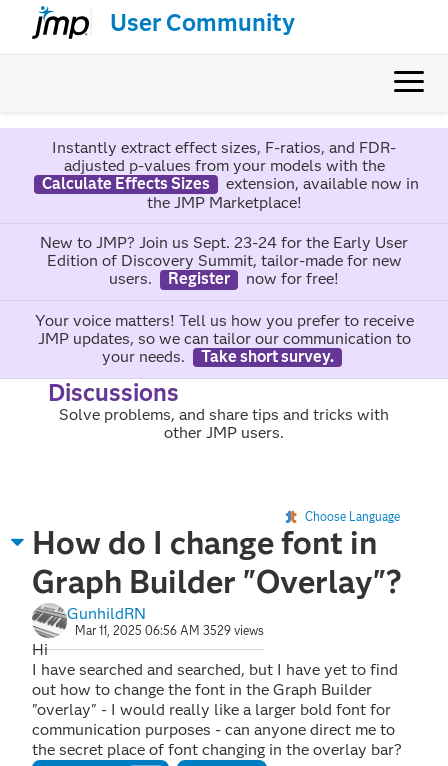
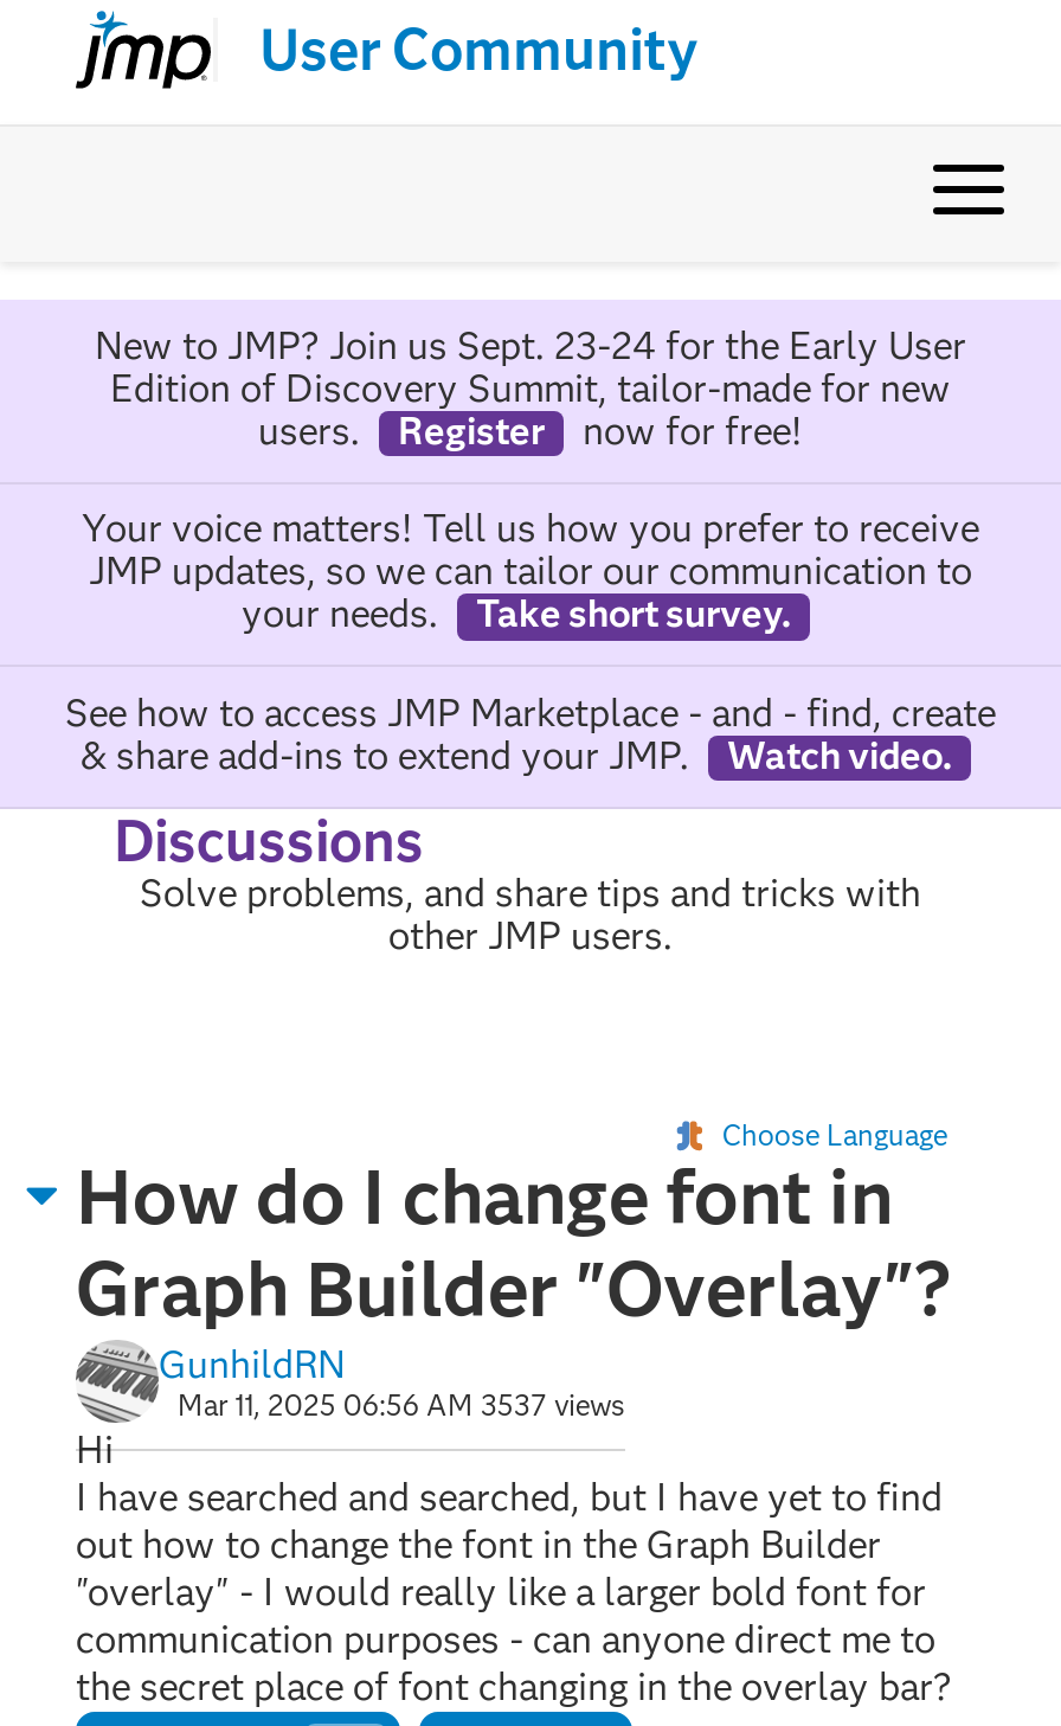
[41,138,418,212] Instantly extract effect sizes, F-ratios, and FDR- | adjusted p-values from your models with the | Calculate Effects Sizes | extension, available now in | the JMP Marketplace! -> none
moved [34,233,413,366] -> [82,323,979,637]: New to JMP? Join us Sept. 23-24 for the Early User | Edition of Discovery Summit, tailor-made for new | users. | ... | your needs. | Take short survey.
none -> [65,690,996,777] See how to access JMP Marketplace - and - find, create | & share add-ins to extend your JMP. | Watch video.
[75,623,264,638] Mar 11, 2025 06:56 AM 3529 views -> [178,1387,625,1422] Mar 11, 2025 06:56 AM 3537 views

